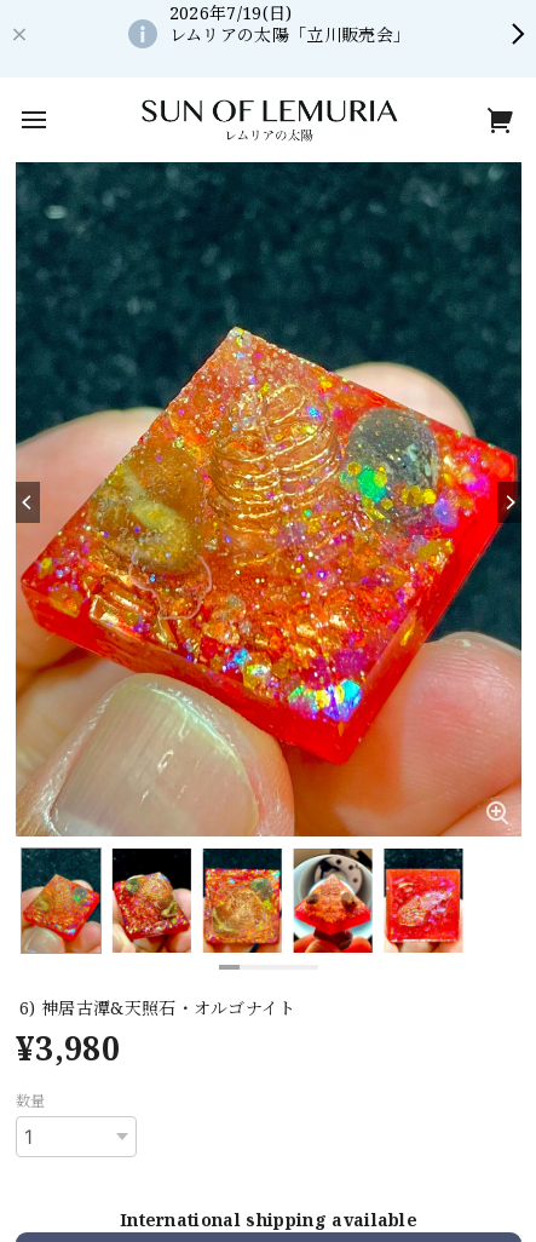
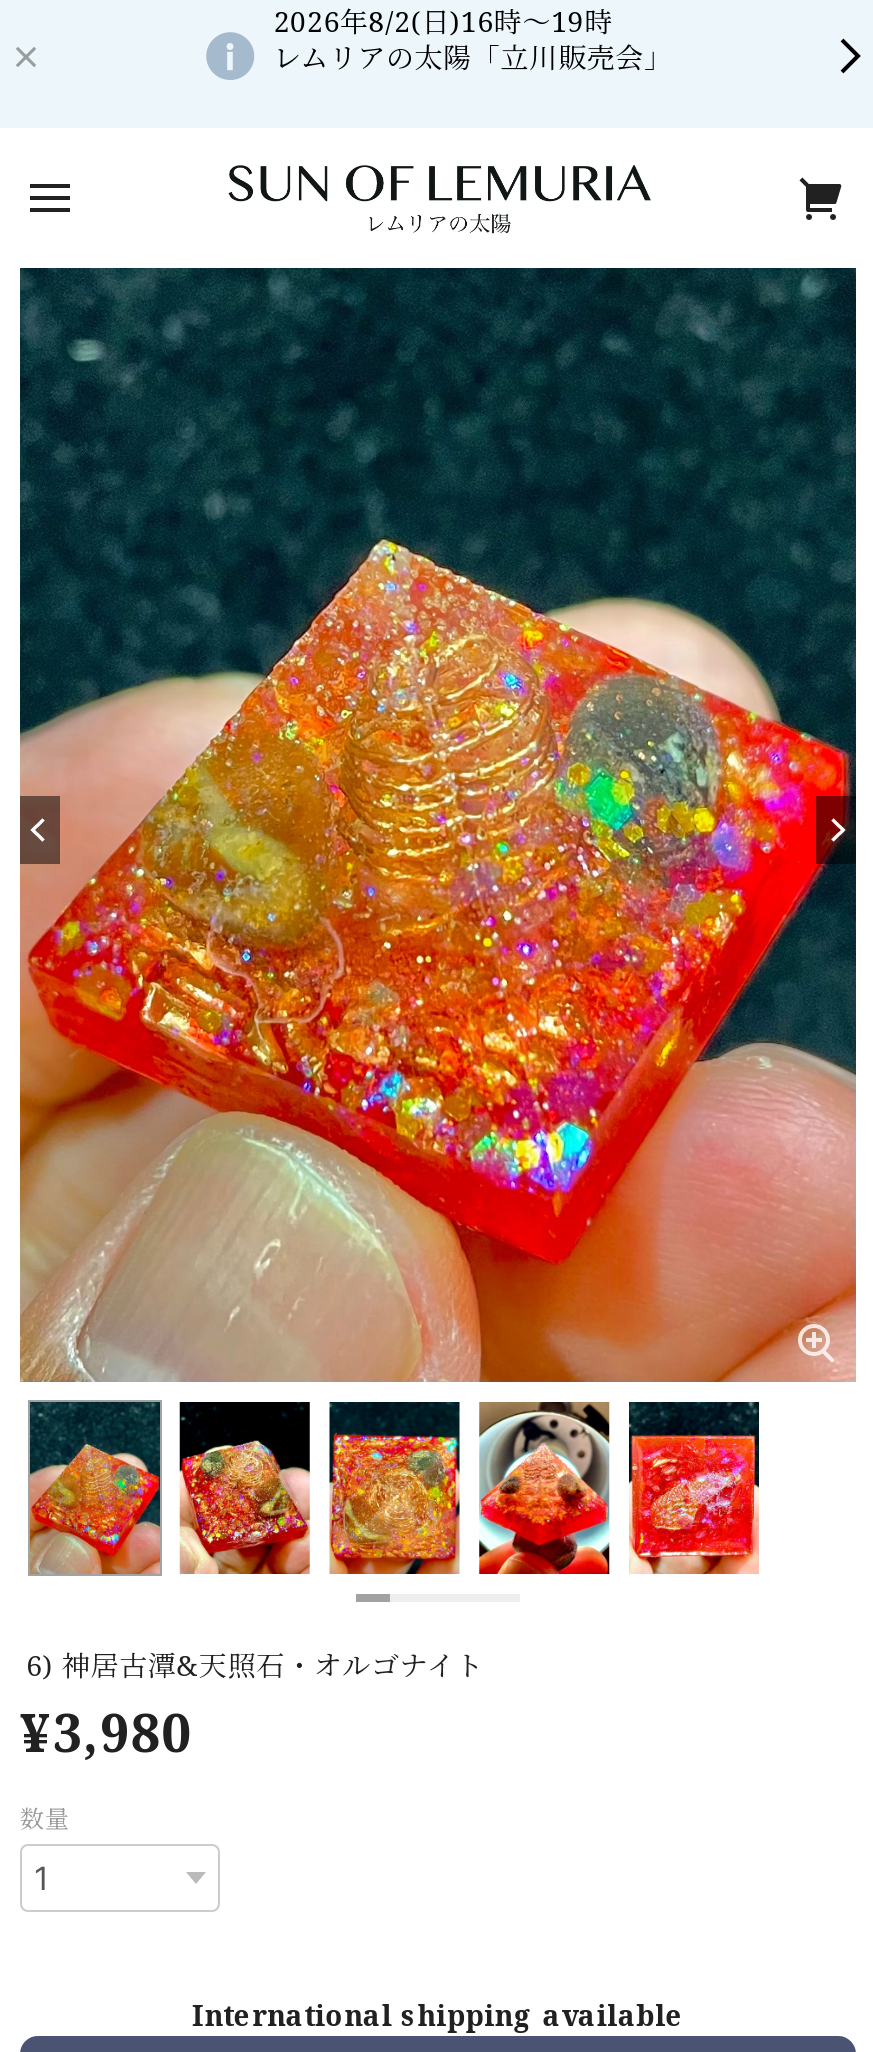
[169,1,292,24] 2026年7/19(日) -> [274,2,613,40] 2026年8/2(日)16時〜19時

